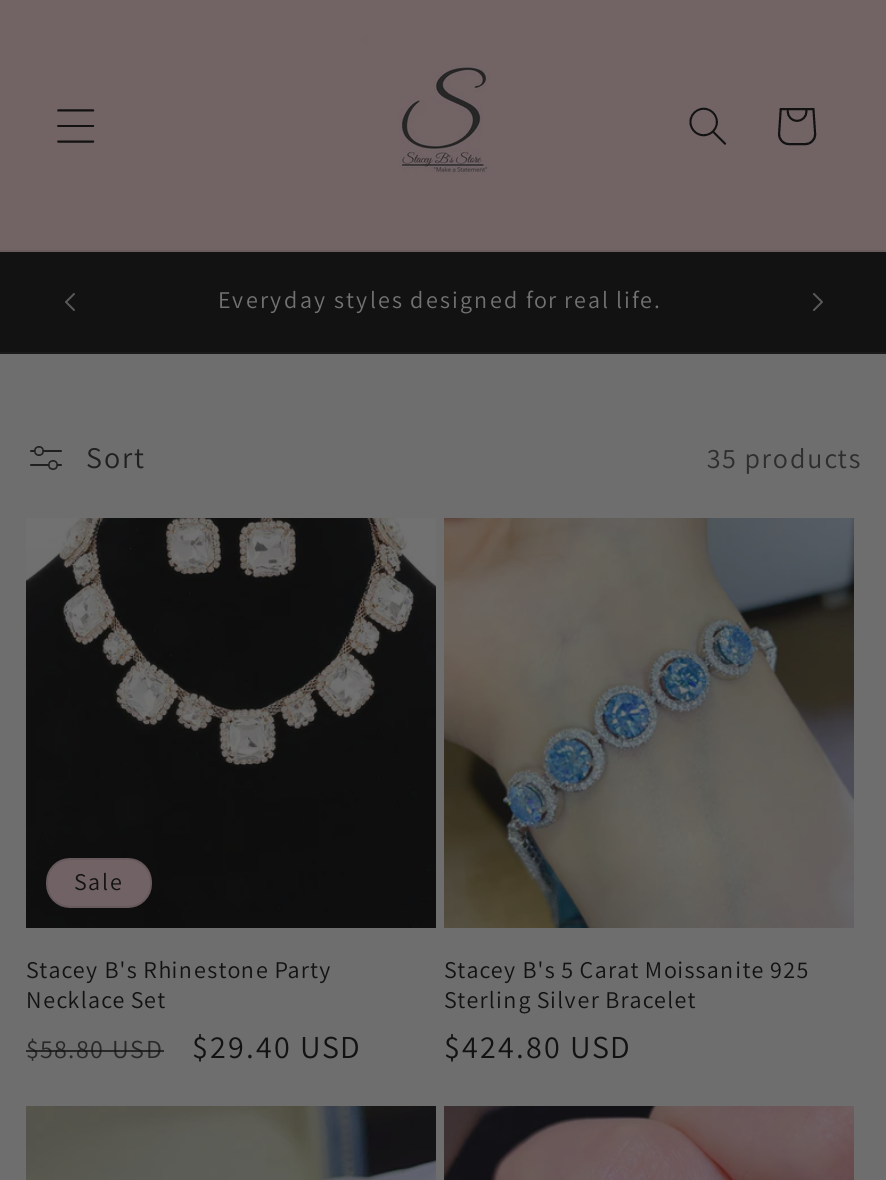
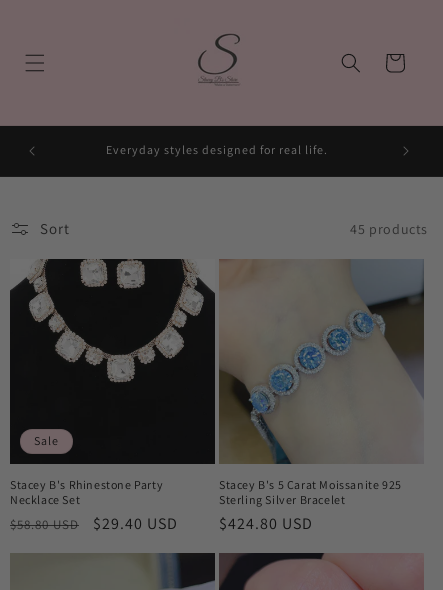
[707,439,862,475] 35 products -> [350,219,428,237] 45 products

